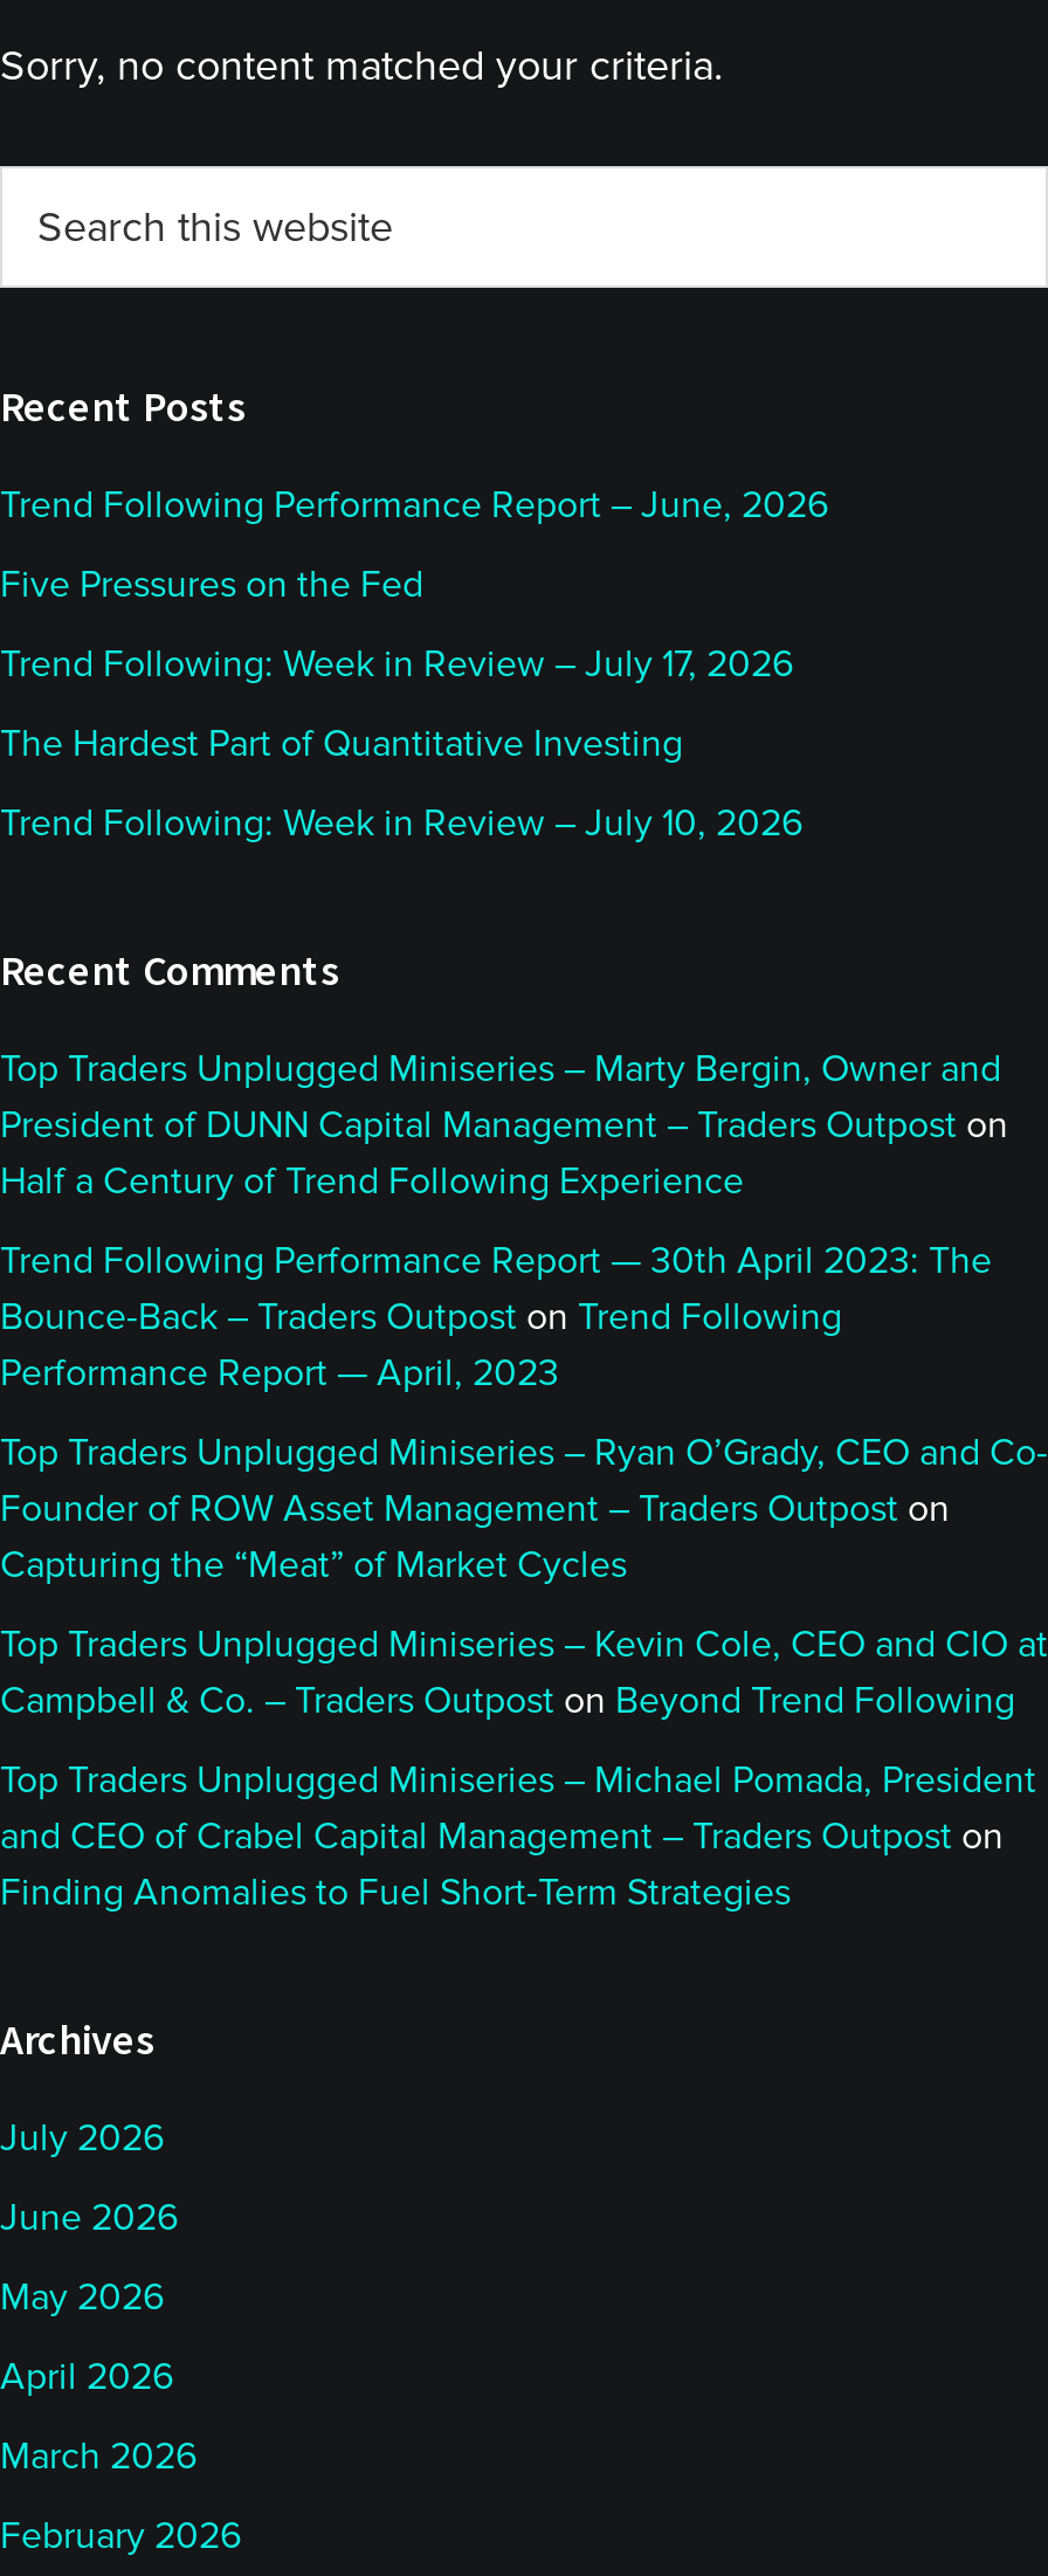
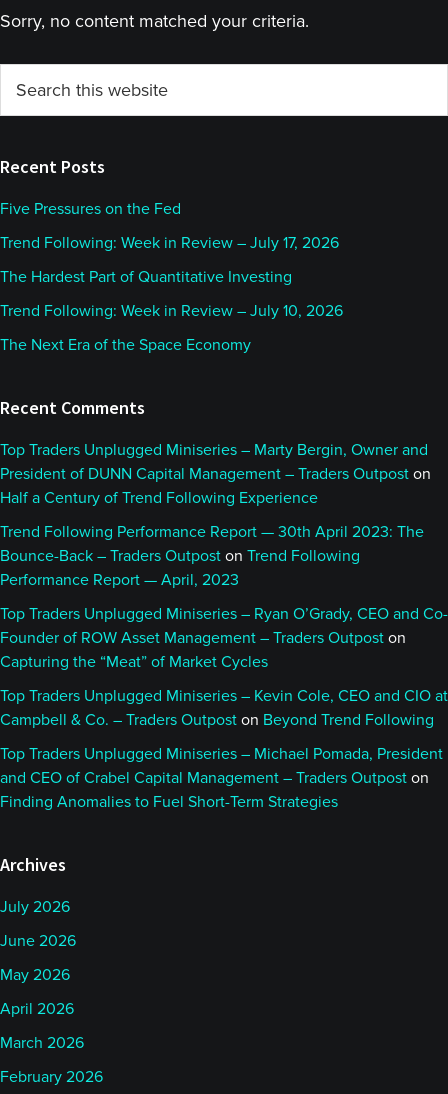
[0,482,828,529] Trend Following Performance Report – June, 2026 -> none
moved [0,562,802,847] -> [0,199,343,321]: Five Pressures on the Fed | Trend Following: Week in Review – July 17, 2026 | The Hardest Part of Quantitative Investing | Trend Following: Week in Review – July 10, 2026
none -> [0,335,251,355] The Next Era of the Space Economy

